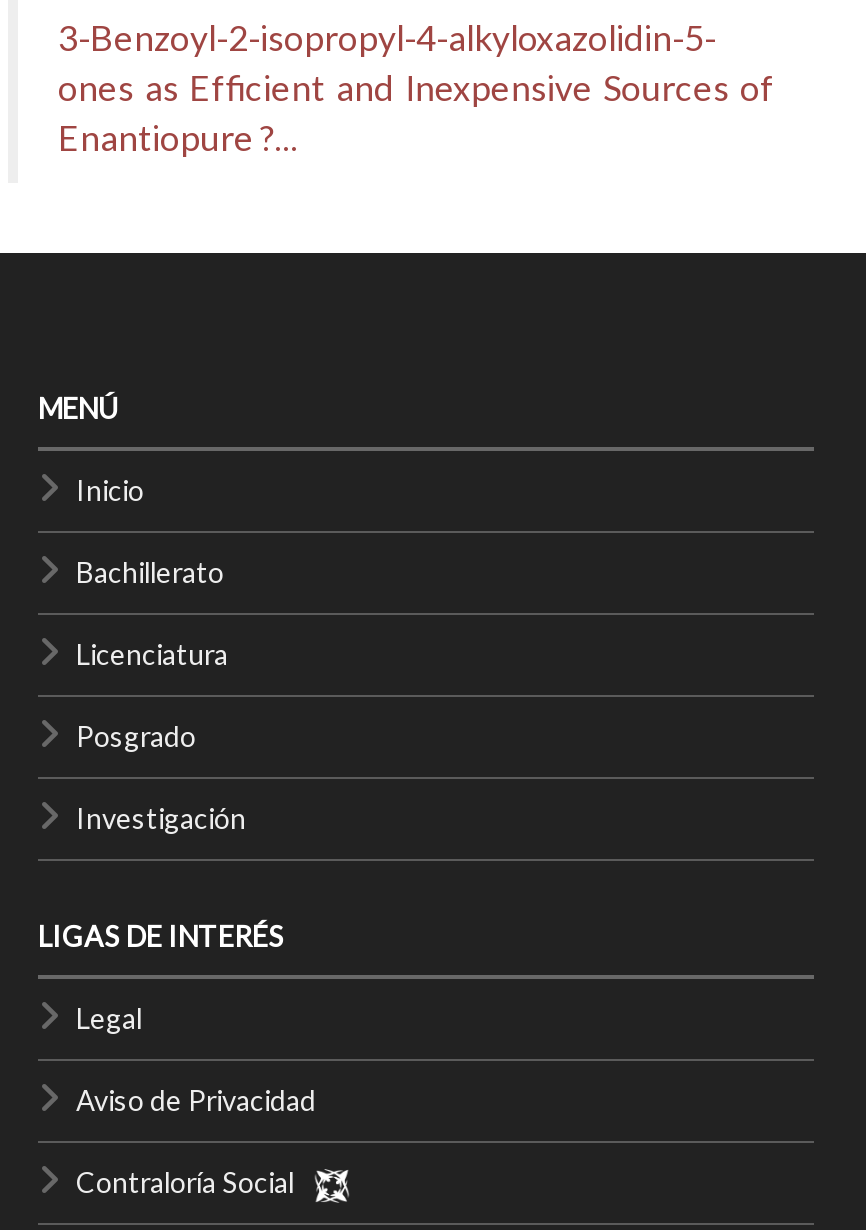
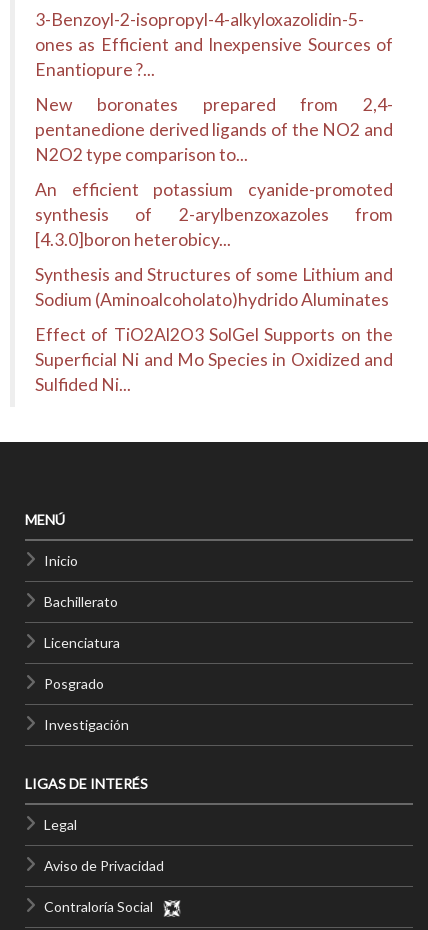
none -> [35,94,393,395] New boronates prepared from 2,4- | pentanedione derived ligands of the NO2 and | N2O2 type comparison to... | An efficient potassium cyanide-promoted | synthesis of 2-arylbenzoxazoles from | [4.3.0]boron heterobicy... | Synthesis and Structures of some Lithium and | Sodium (Aminoalcoholato)hydrido Aluminates | Effect of TiO2Al2O3 SolGel Supports on the | Superficial Ni and Mo Species in Oxidized and | Sulfided Ni...

